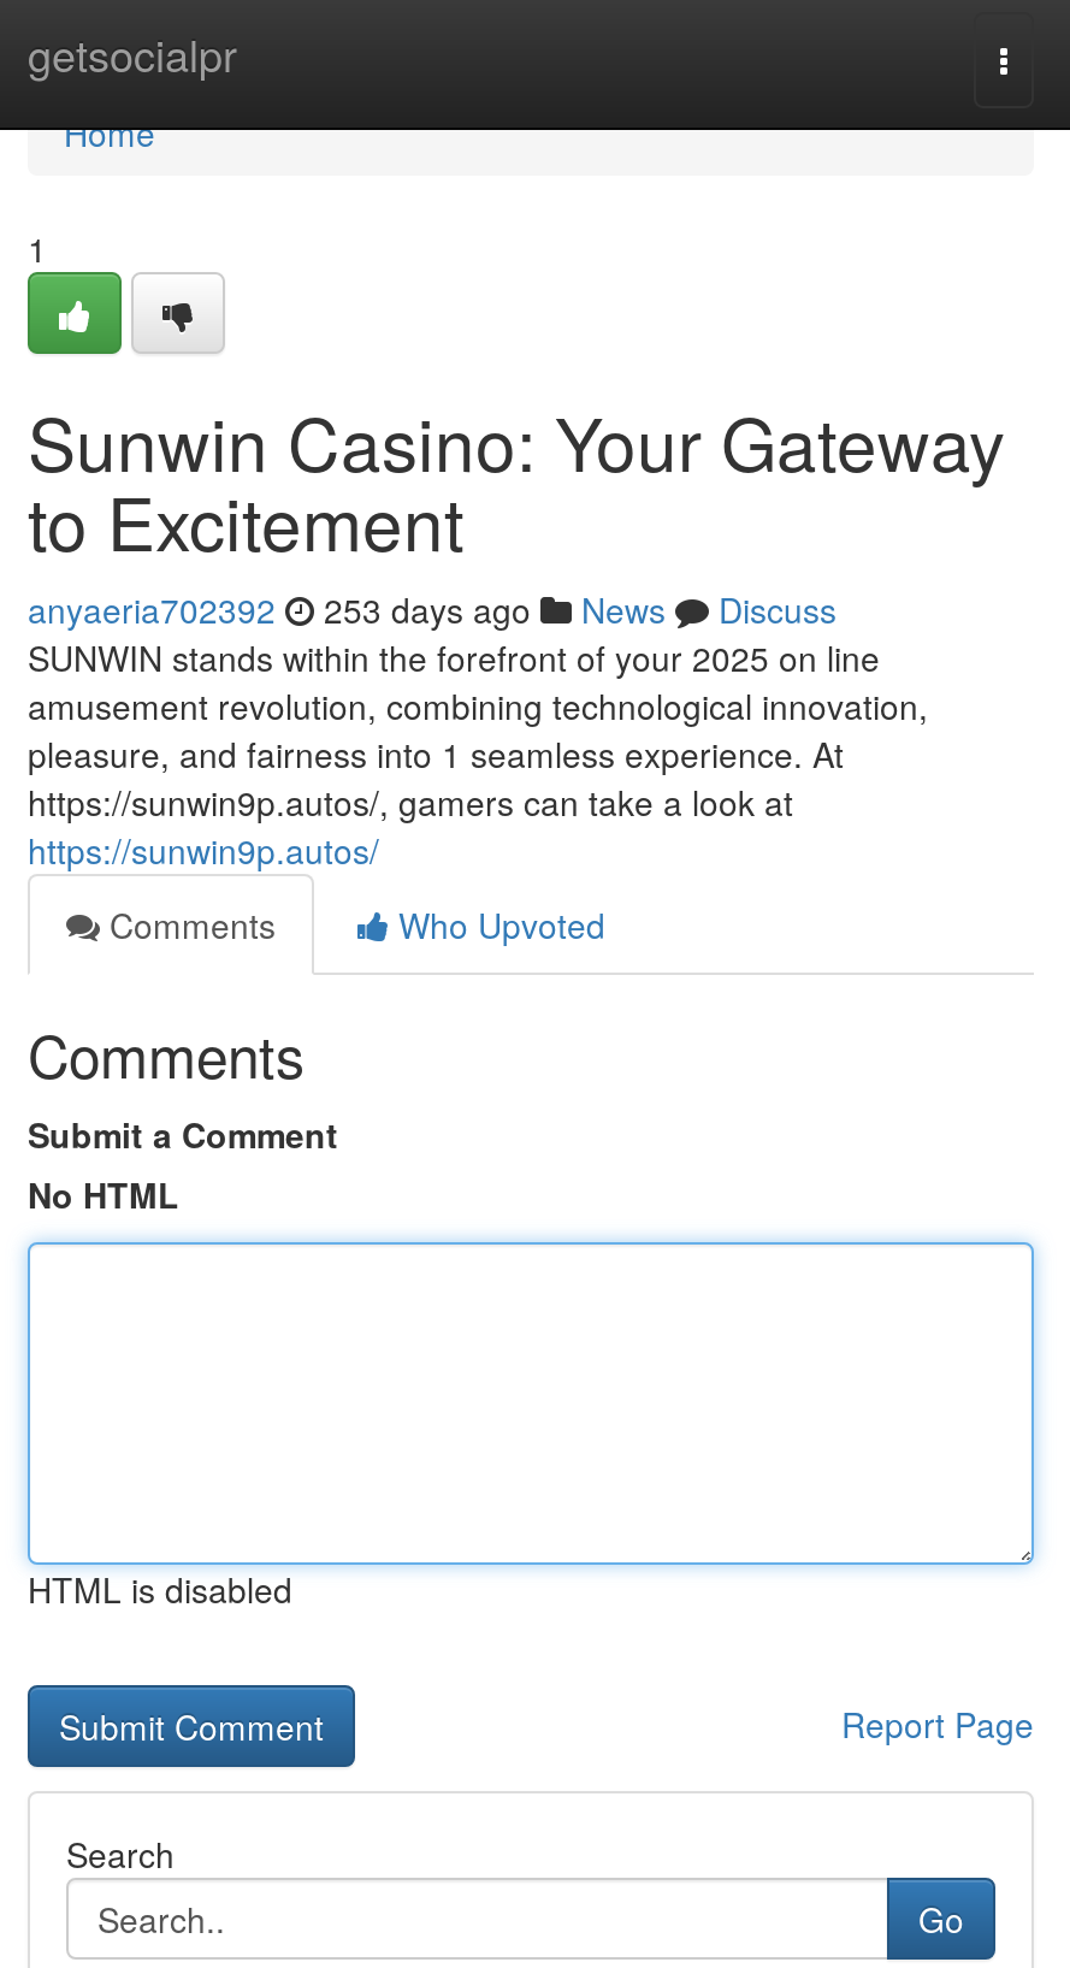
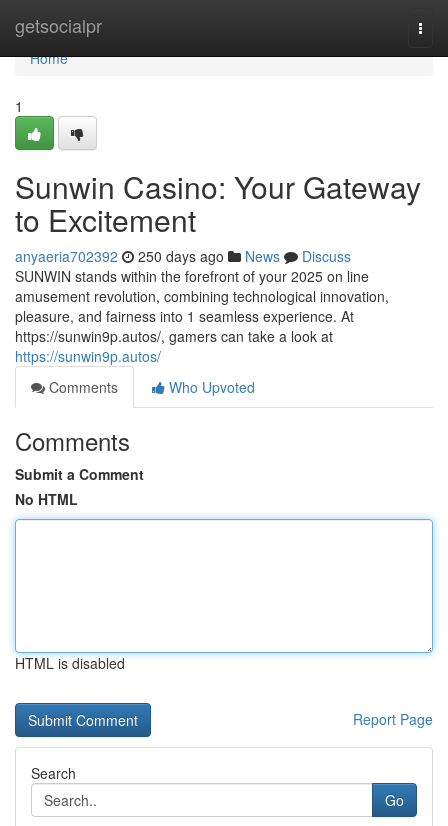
[28,585,837,633] anyaeria702392 253 days ago News Discuss -> [15,246,351,266] anyaeria702392 250 days ago News Discuss

